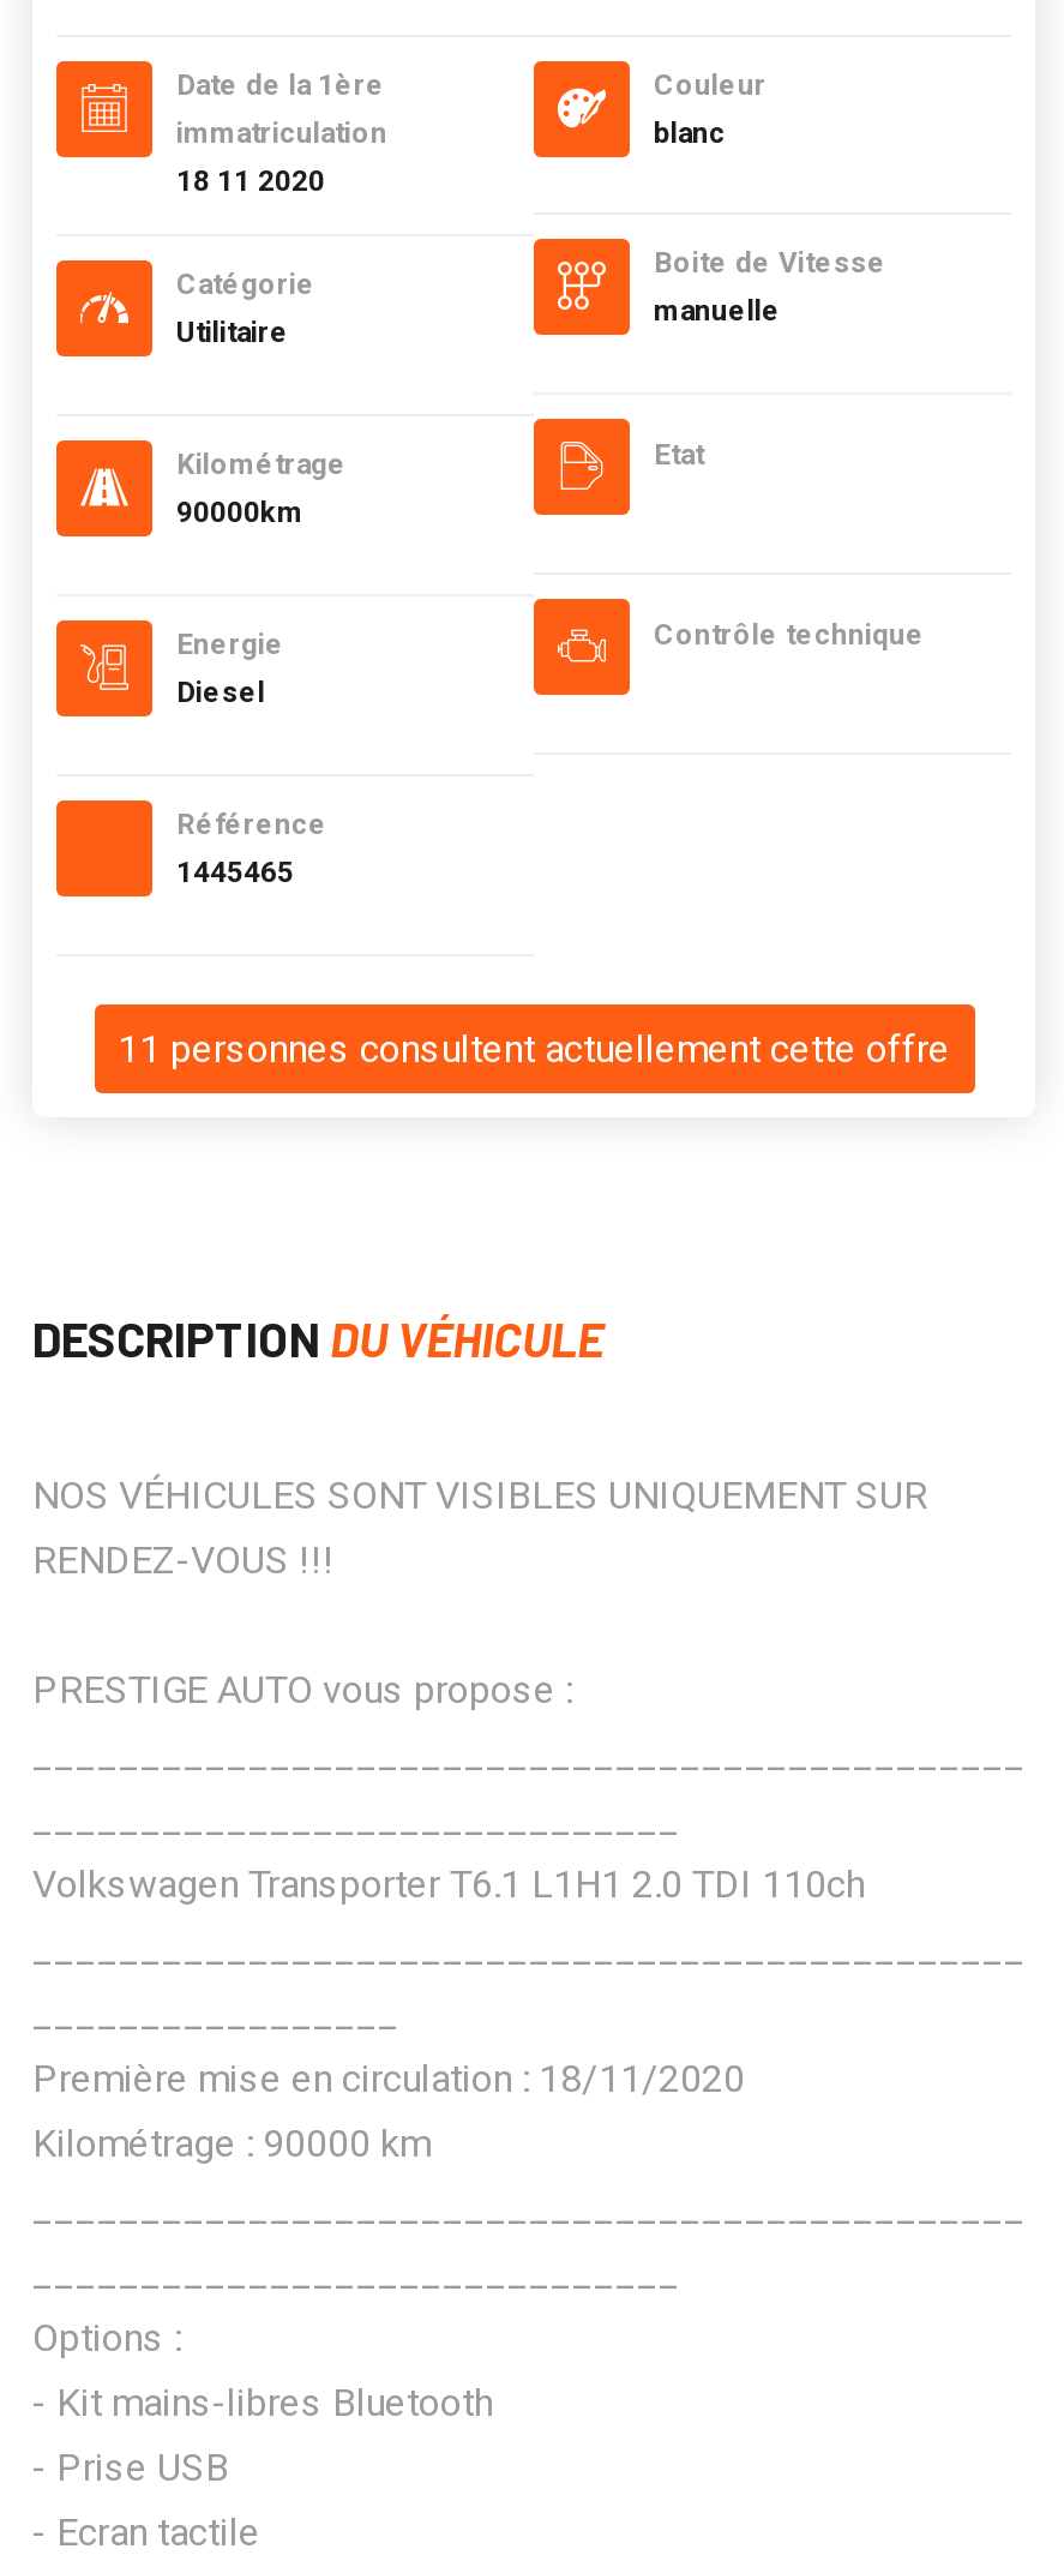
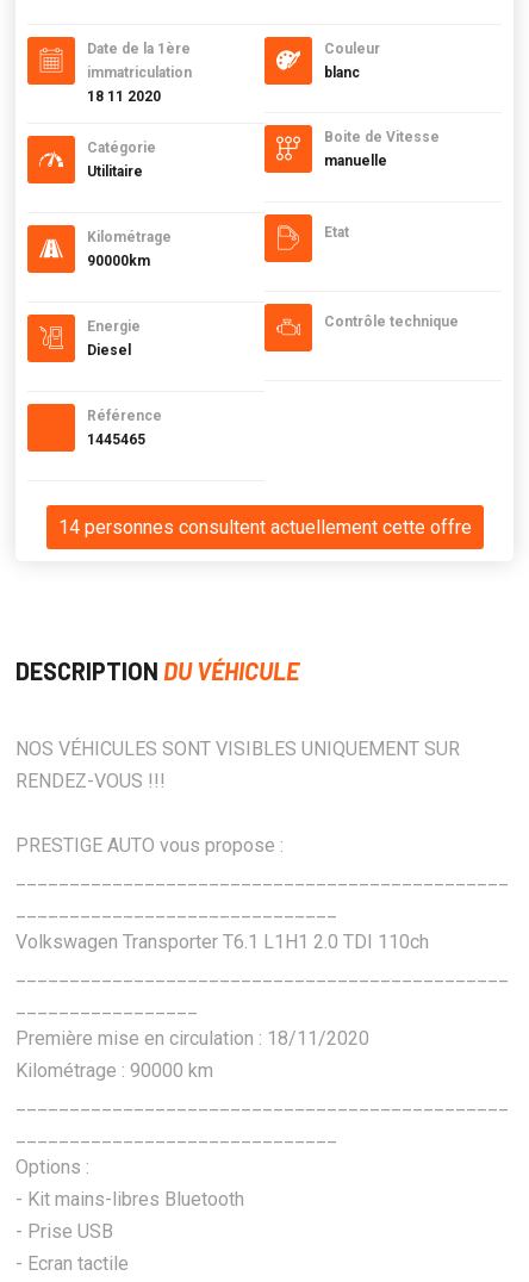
[118,1027,950,1072] 11 personnes consultent actuellement cette offre -> [58,516,471,539] 14 personnes consultent actuellement cette offre

